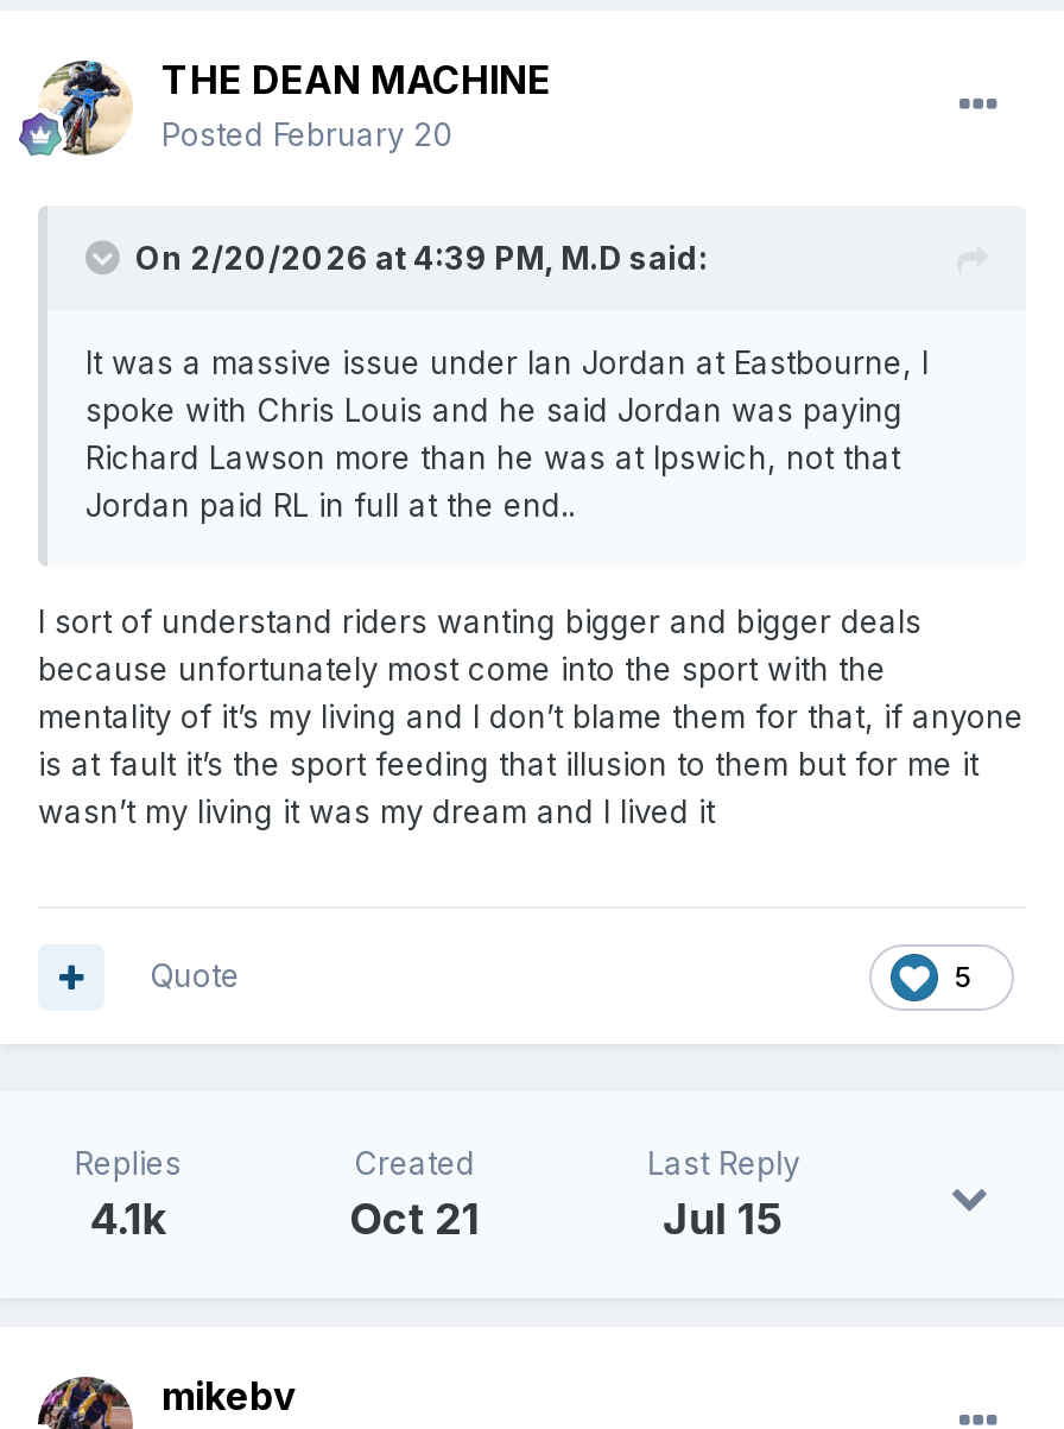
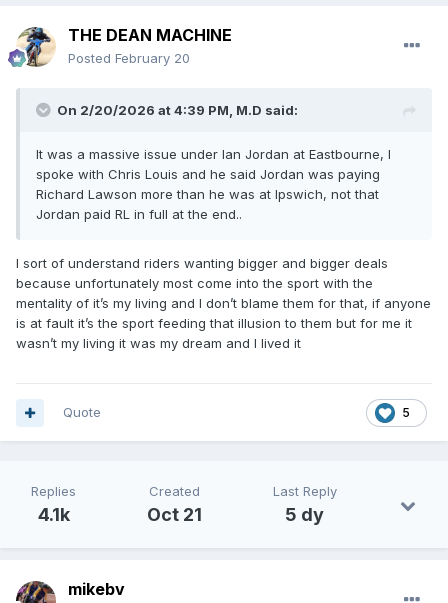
[663,1195,784,1244] Jul 15 -> [285,504,324,525] 5 dy

